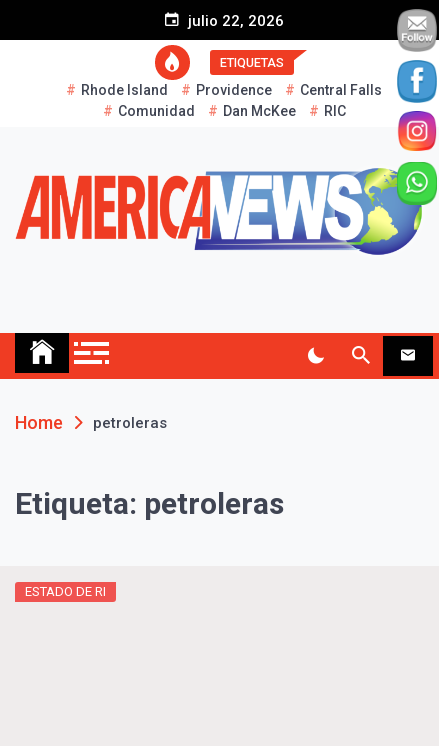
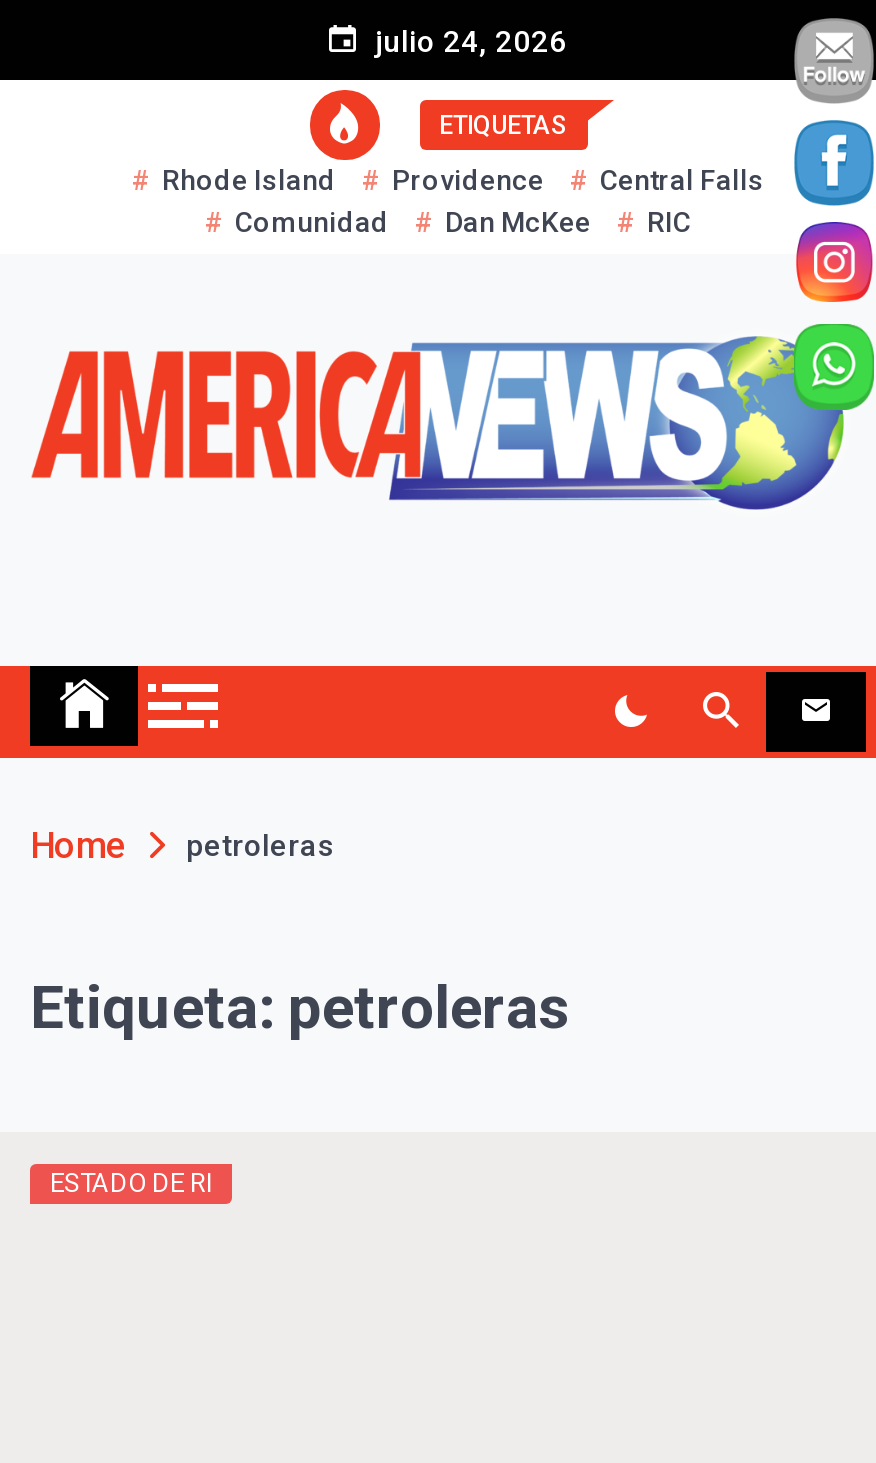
[183,12,283,30] julio 22, 2026 -> [367,24,567,60] julio 24, 2026

